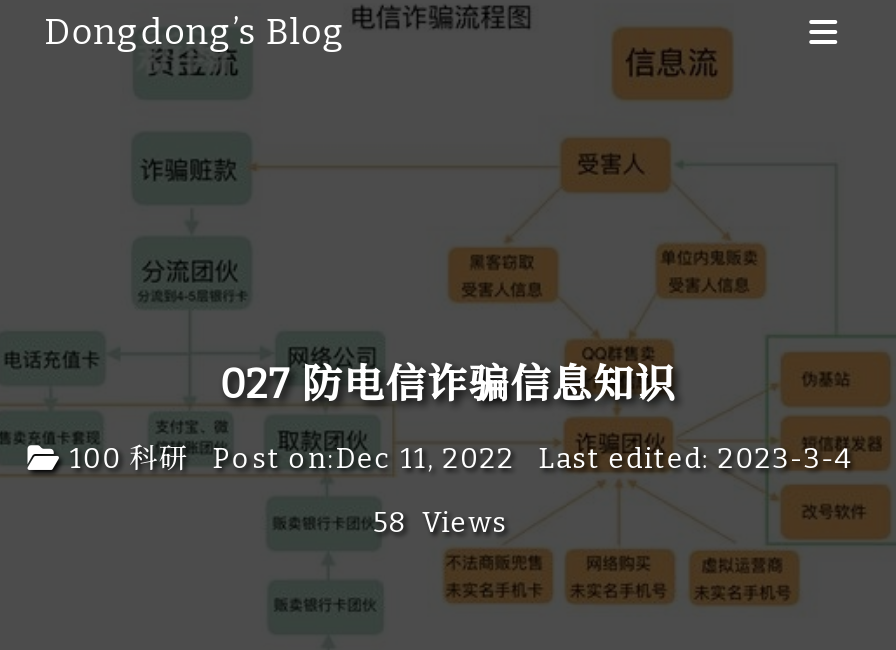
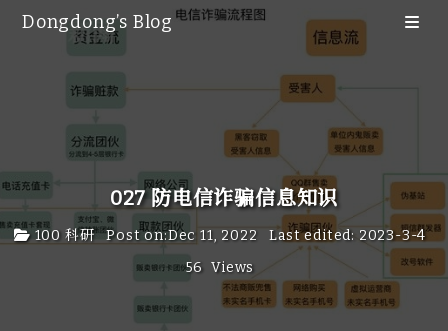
[372,506,508,540] 58 Views -> [186,259,254,276] 56 Views

